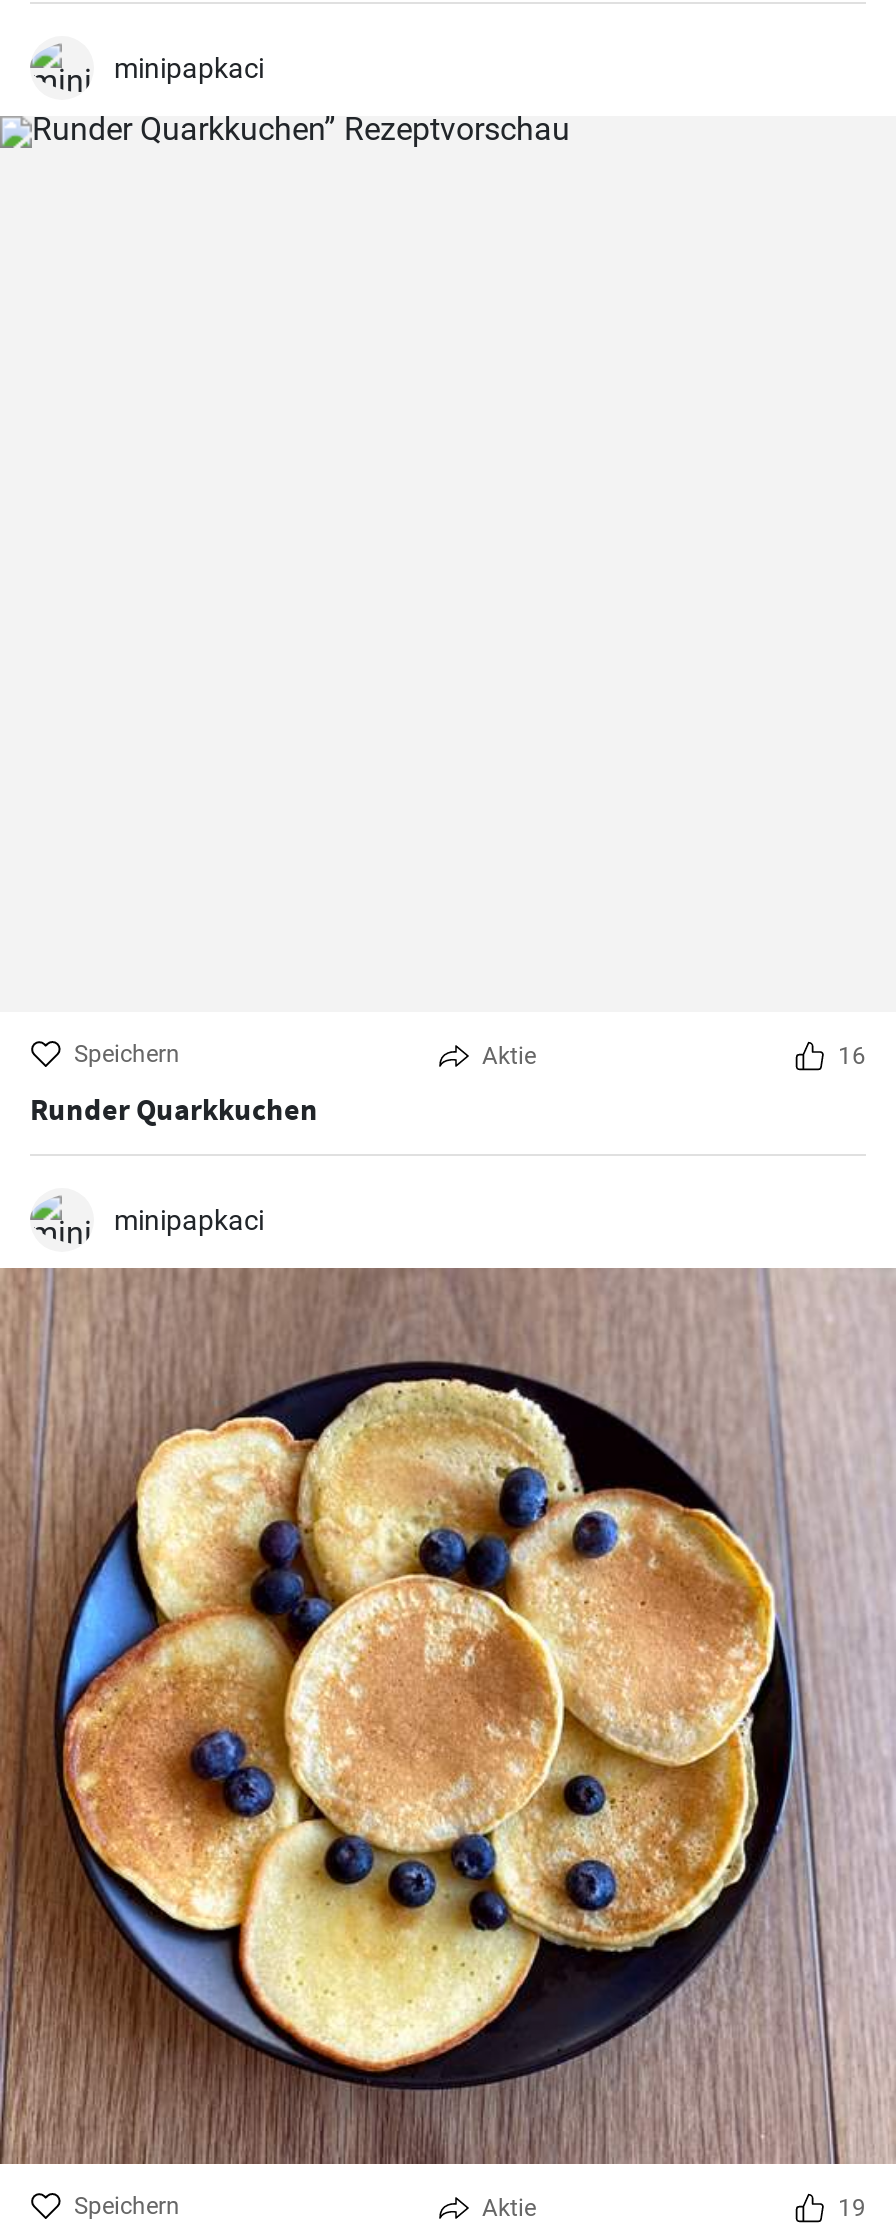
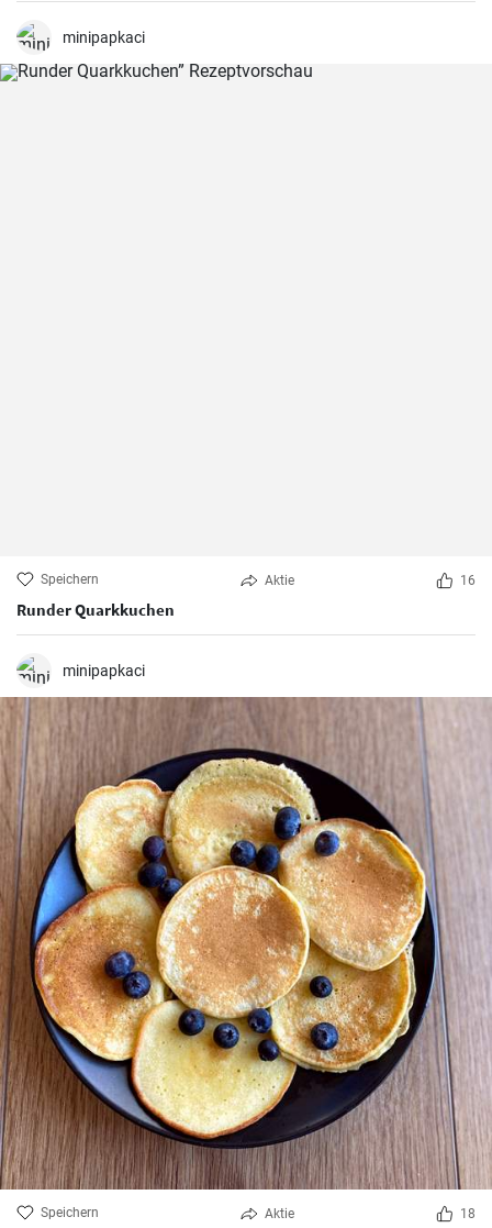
[838,2195,866,2223] 19 -> [460,1206,476,1222] 18

